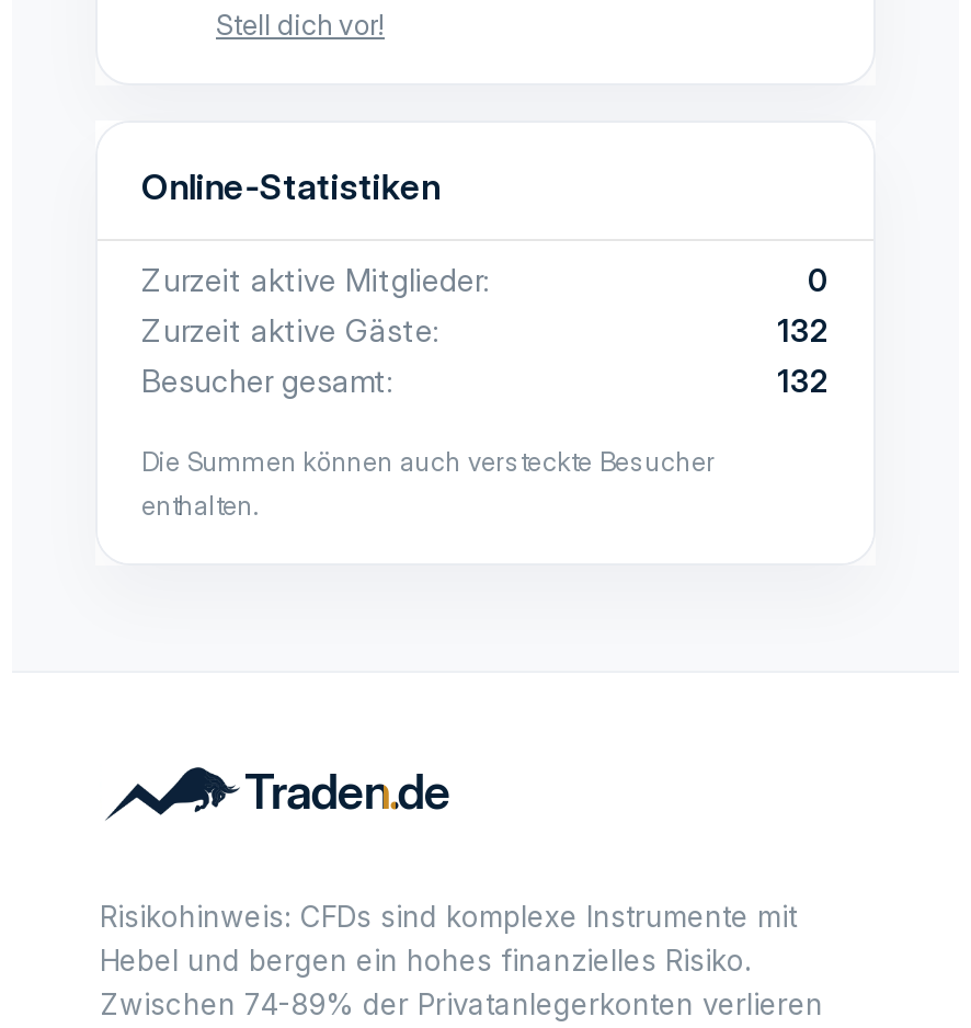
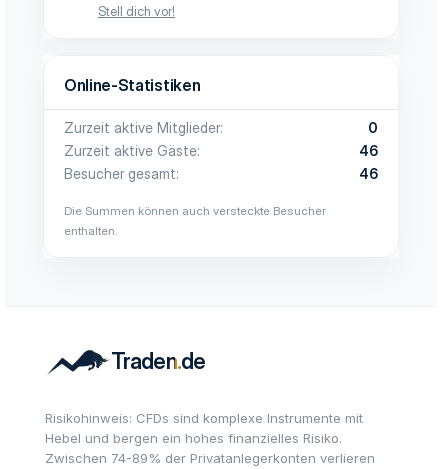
[777,311,830,349] 132 -> [359,142,378,159] 46
[777,362,830,399] 132 -> [359,165,378,182] 46

